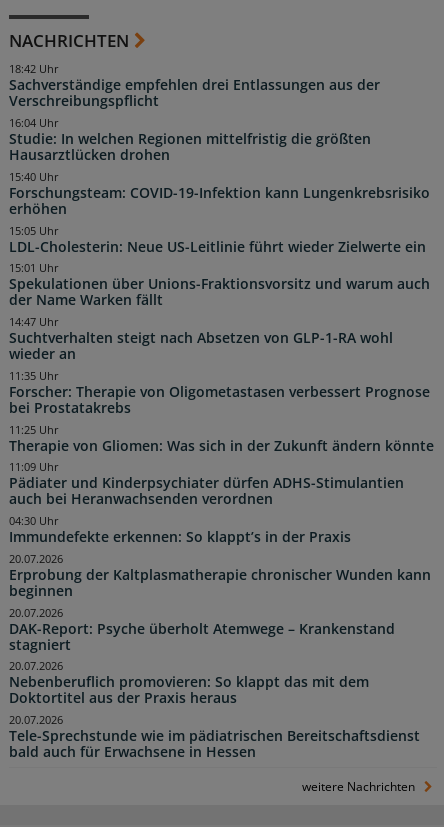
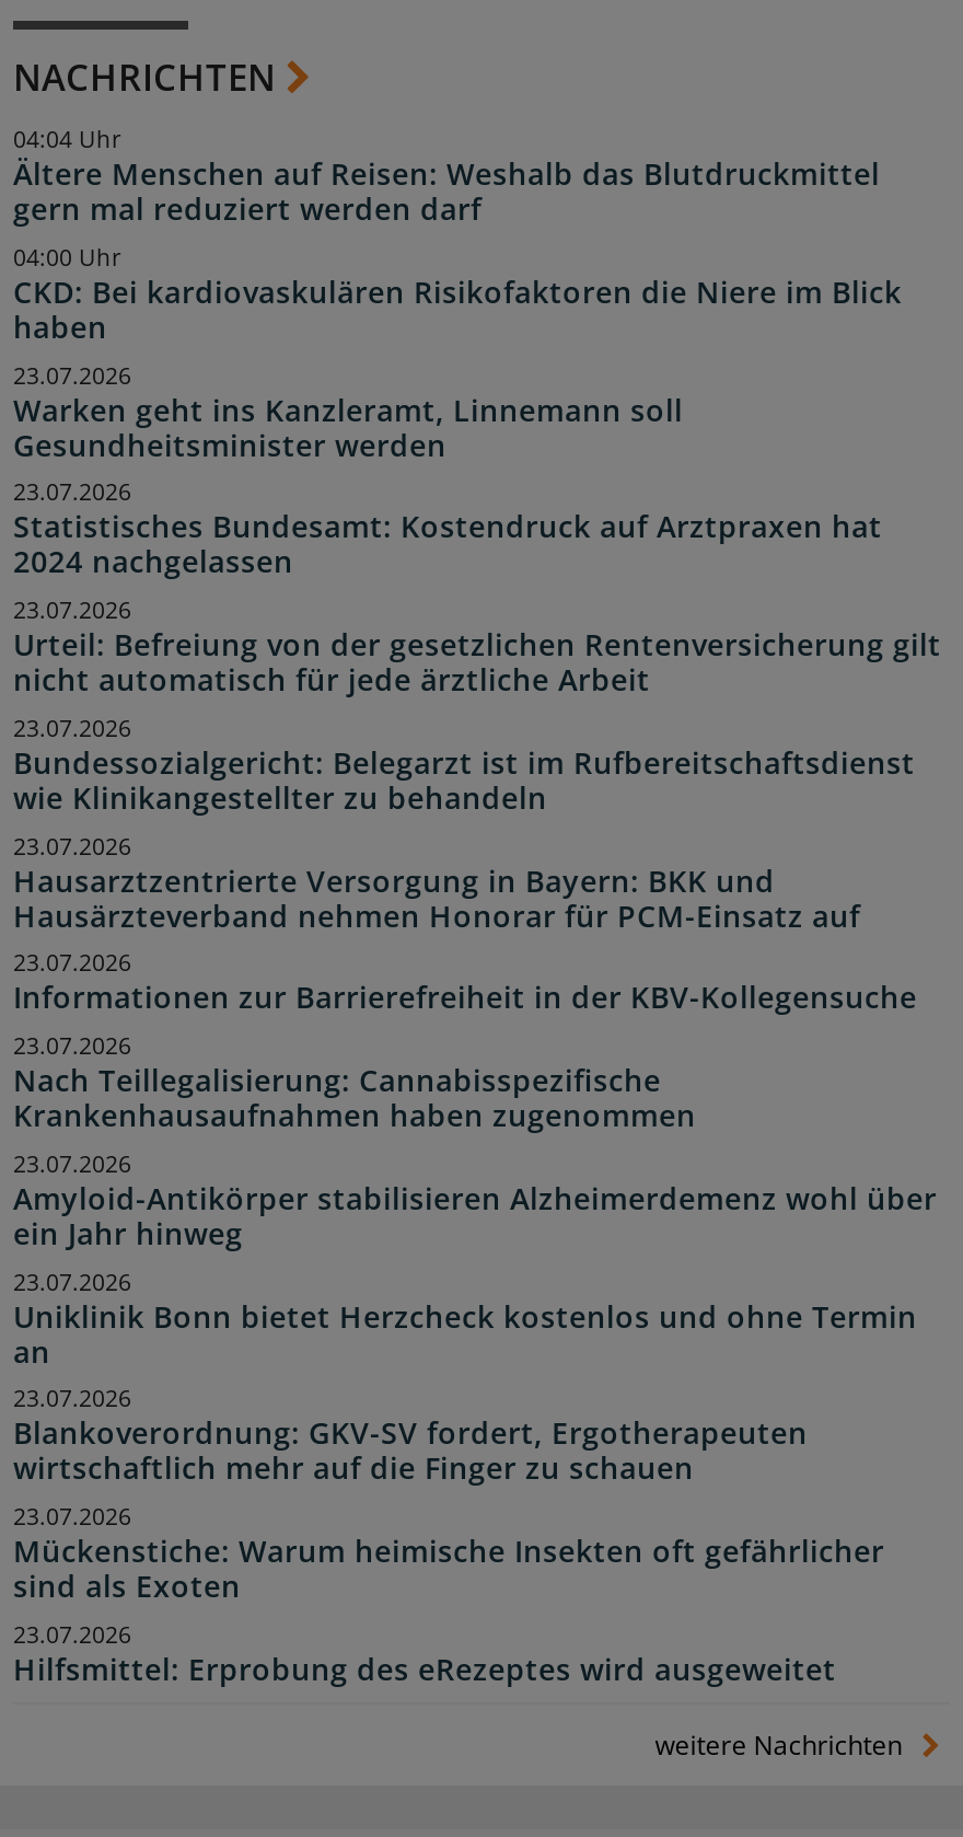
[9,62,59,76] 18:42 Uhr -> [13,124,123,155] 04:04 Uhr
[9,76,380,110] Sachverständige empfehlen drei Entlassungen aus der | Verschreibungspflicht -> [13,155,880,229] Ältere Menschen auf Reisen: Weshalb das Blutdruckmittel | gern mal reduziert werden darf
[9,116,59,130] 16:04 Uhr -> [13,242,123,273] 04:00 Uhr
[9,130,371,164] Studie: In welchen Regionen mittelfristig die größten | Hausarztlücken drohen -> [13,273,902,347] CKD: Bei kardiovaskulären Risikofaktoren die Niere im Blick | haben
[9,170,59,184] 15:40 Uhr -> [13,360,131,390] 23.07.2026
[9,184,430,218] Forschungsteam: COVID-19-Infektion kann Lungenkrebsrisiko | erhöhen -> [13,390,683,465] Warken geht ins Kanzleramt, Linnemann soll | Gesundheitsminister werden
[9,224,59,238] 15:05 Uhr -> [13,478,131,508] 23.07.2026
[9,238,426,256] LDL-Cholesterin: Neue US-Leitlinie führt wieder Zielwerte ein -> [13,508,882,583] Statistisches Bundesamt: Kostendruck auf Arztpraxen hat | 2024 nachgelassen
[9,261,59,275] 15:01 Uhr -> [13,595,131,626] 23.07.2026
[9,275,430,309] Spekulationen über Unions-Fraktionsvorsitz und warum auch | der Name Warken fällt -> [13,626,941,700] Urteil: Befreiung von der gesetzlichen Rentenversicherung gilt | nicht automatisch für jede ärztliche Arbeit
[9,315,59,329] 14:47 Uhr -> [13,713,131,744] 23.07.2026
[9,329,393,363] Suchtverhalten steigt nach Absetzen von GLP-1-RA wohl | wieder an -> [13,744,915,818] Bundessozialgericht: Belegarzt ist im Rufbereitschaftsdienst | wie Klinikangestellter zu behandeln
[9,369,59,383] 11:35 Uhr -> [13,830,131,861] 23.07.2026
[9,383,430,417] Forscher: Therapie von Oligometastasen verbessert Prognose | bei Prostatakrebs -> [13,861,860,936] Hausarztzentrierte Versorgung in Bayern: BKK und | Hausärzteverband nehmen Honorar für PCM-Einsatz auf
[9,423,59,437] 11:25 Uhr -> [13,948,131,979] 23.07.2026
[9,437,434,455] Therapie von Gliomen: Was sich in der Zukunft ändern könnte -> [13,979,917,1018] Informationen zur Barrierefreiheit in der KBV-Kollegensuche
[9,460,59,474] 11:09 Uhr -> [13,1031,131,1061] 23.07.2026
[9,474,404,508] Pädiater und Kinderpsychiater dürfen ADHS-Stimulantien | auch bei Heranwachsenden verordnen -> [13,1061,696,1136] Nach Teillegalisierung: Cannabisspezifische | Krankenhausaufnahmen haben zugenommen
[9,514,59,528] 04:30 Uhr -> [13,1149,131,1179] 23.07.2026
[9,528,351,546] Immundefekte erkennen: So klappt’s in der Praxis -> [13,1179,937,1254] Amyloid-Antikörper stabilisieren Alzheimerdemenz wohl über | ein Jahr hinweg
[9,552,63,566] 20.07.2026 -> [13,1266,131,1297] 23.07.2026
[9,566,431,600] Erprobung der Kaltplasmatherapie chronischer Wunden kann | beginnen -> [13,1297,917,1371] Uniklinik Bonn bietet Herzcheck kostenlos und ohne Termin | an
[9,606,63,620] 20.07.2026 -> [13,1384,131,1415] 23.07.2026
[9,620,395,654] DAK-Report: Psyche überholt Atemwege – Krankenstand | stagniert -> [13,1415,808,1489] Blankoverordnung: GKV-SV fordert, Ergotherapeuten | wirtschaftlich mehr auf die Finger zu schauen
[9,659,63,673] 20.07.2026 -> [13,1502,131,1532] 23.07.2026
[9,673,369,707] Nebenberuflich promovieren: So klappt das mit dem | Doktortitel aus der Praxis heraus -> [13,1532,884,1607] Mückenstiche: Warum heimische Insekten oft gefährlicher | sind als Exoten
[9,713,63,727] 20.07.2026 -> [13,1619,131,1650] 23.07.2026
[9,727,420,761] Tele-Sprechstunde wie im pädiatrischen Bereitschaftsdienst | bald auch für Erwachsene in Hessen -> [13,1650,836,1689] Hilfsmittel: Erprobung des eRezeptes wird ausgeweitet

